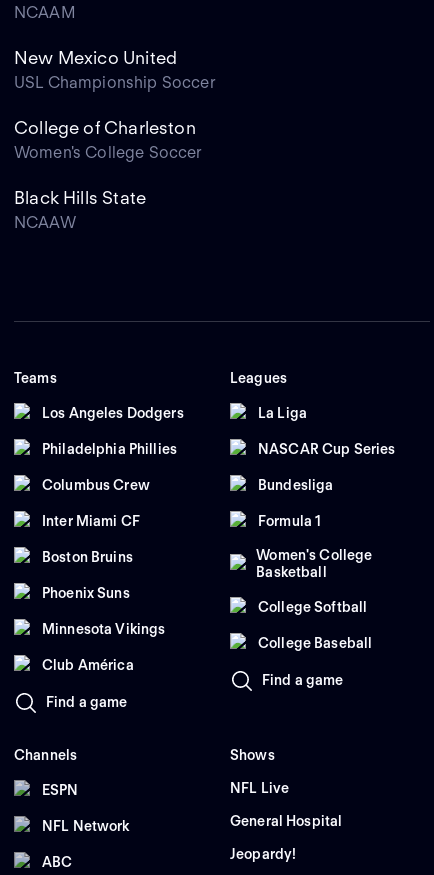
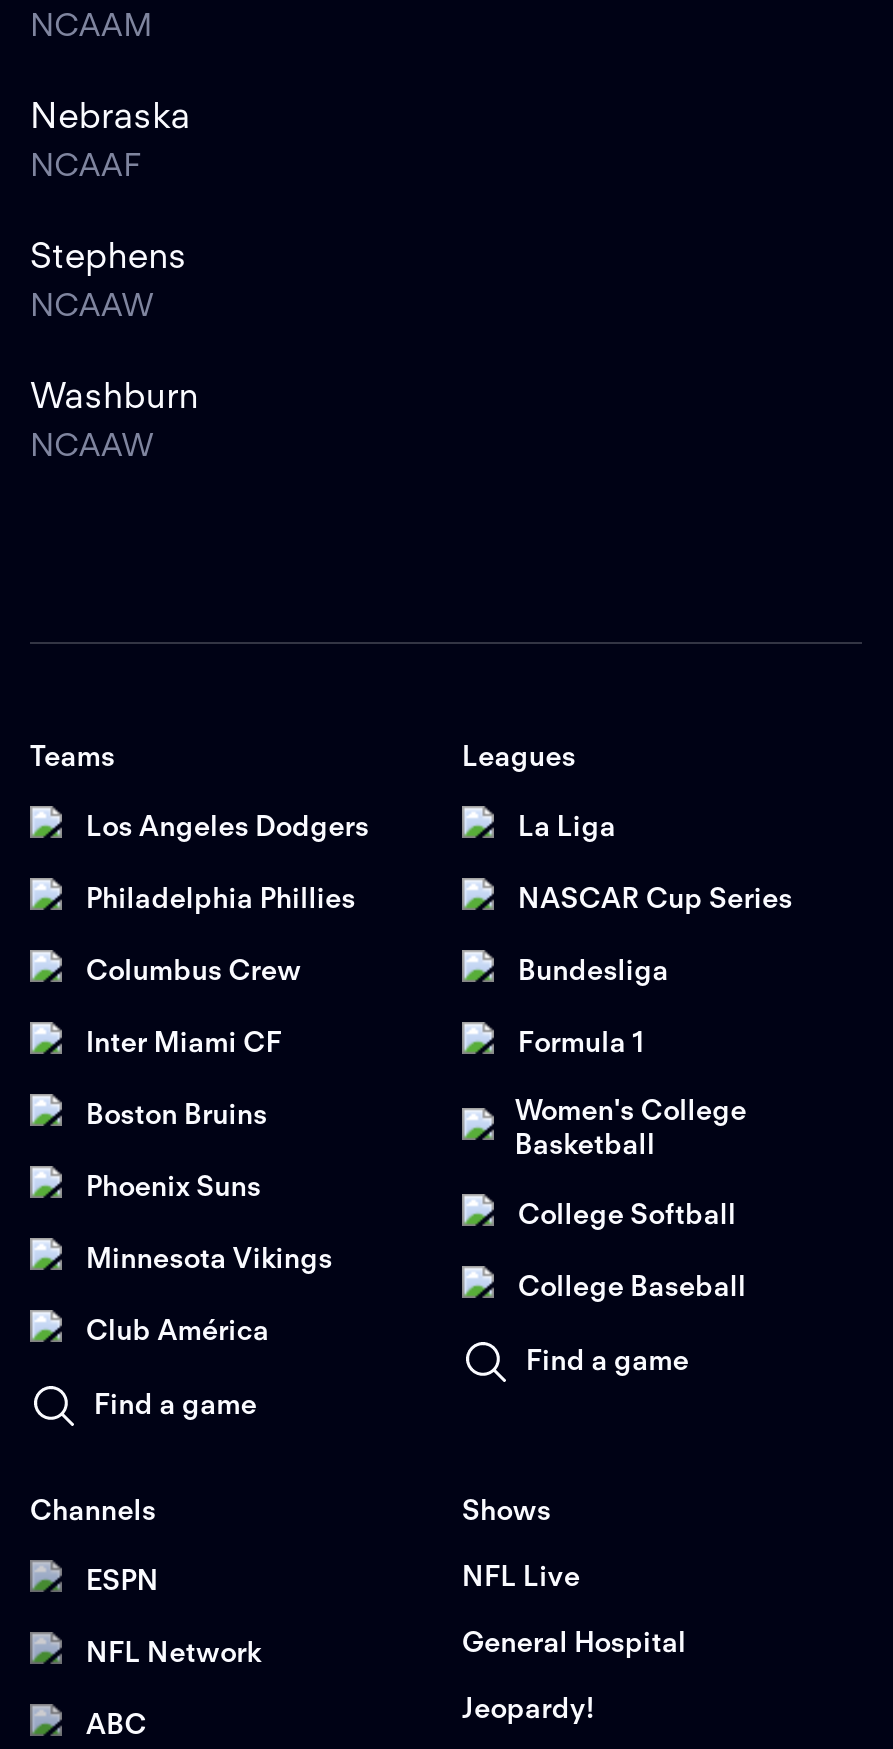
[14,47,216,92] New Mexico United | USL Championship Soccer -> [30,94,191,184] Nebraska | NCAAF
[14,117,202,162] College of Charleston | Women's College Soccer -> [30,234,187,324] Stephens | NCAAW
[14,187,146,208] Black Hills State -> [30,374,199,416] Washburn

